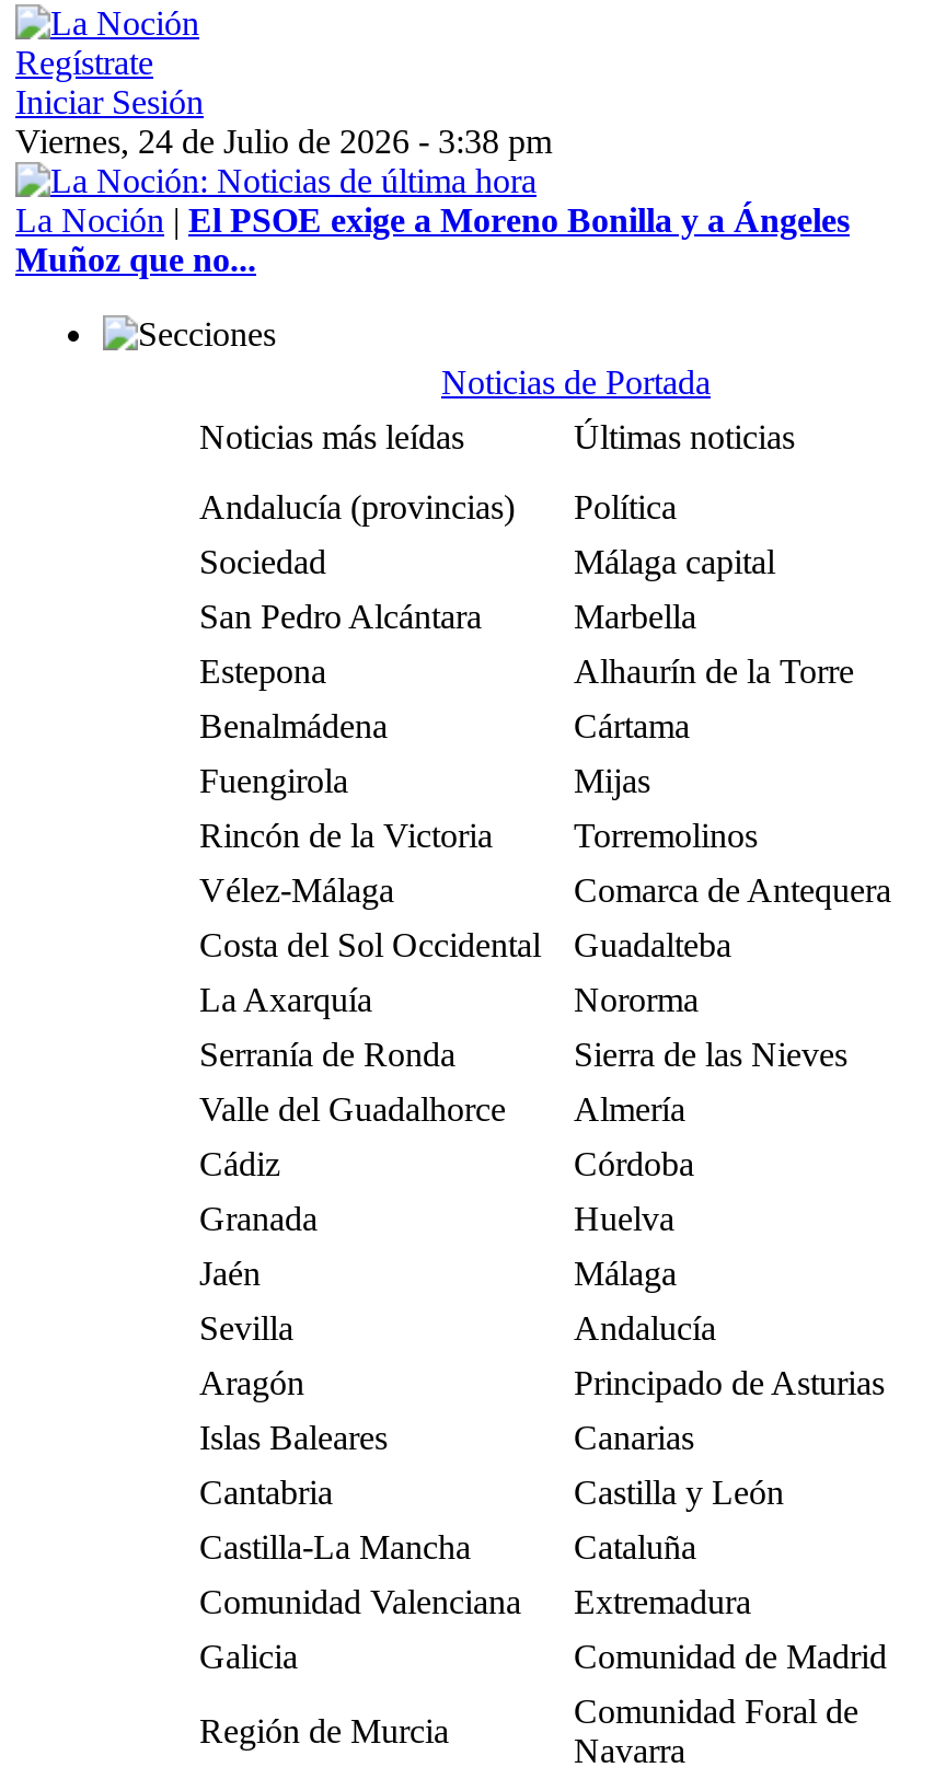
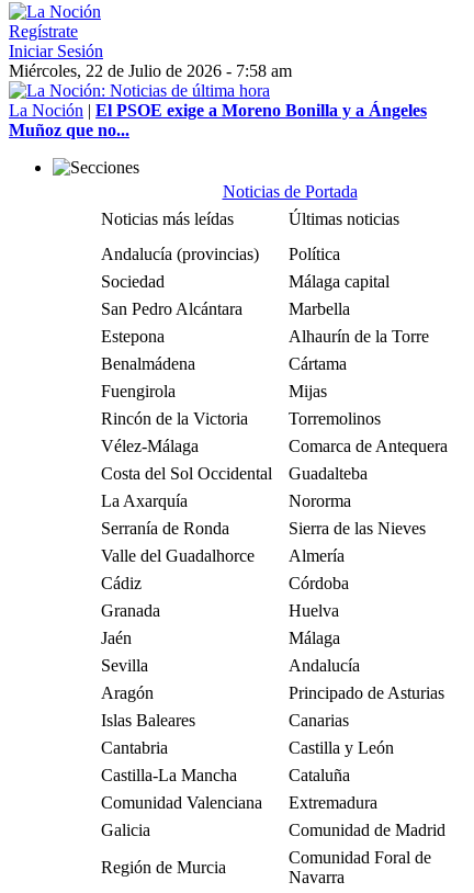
[15,123,552,160] Viernes, 24 de Julio de 2026 - 3:38 pm -> [9,61,292,80] Miércoles, 22 de Julio de 2026 - 7:58 am

